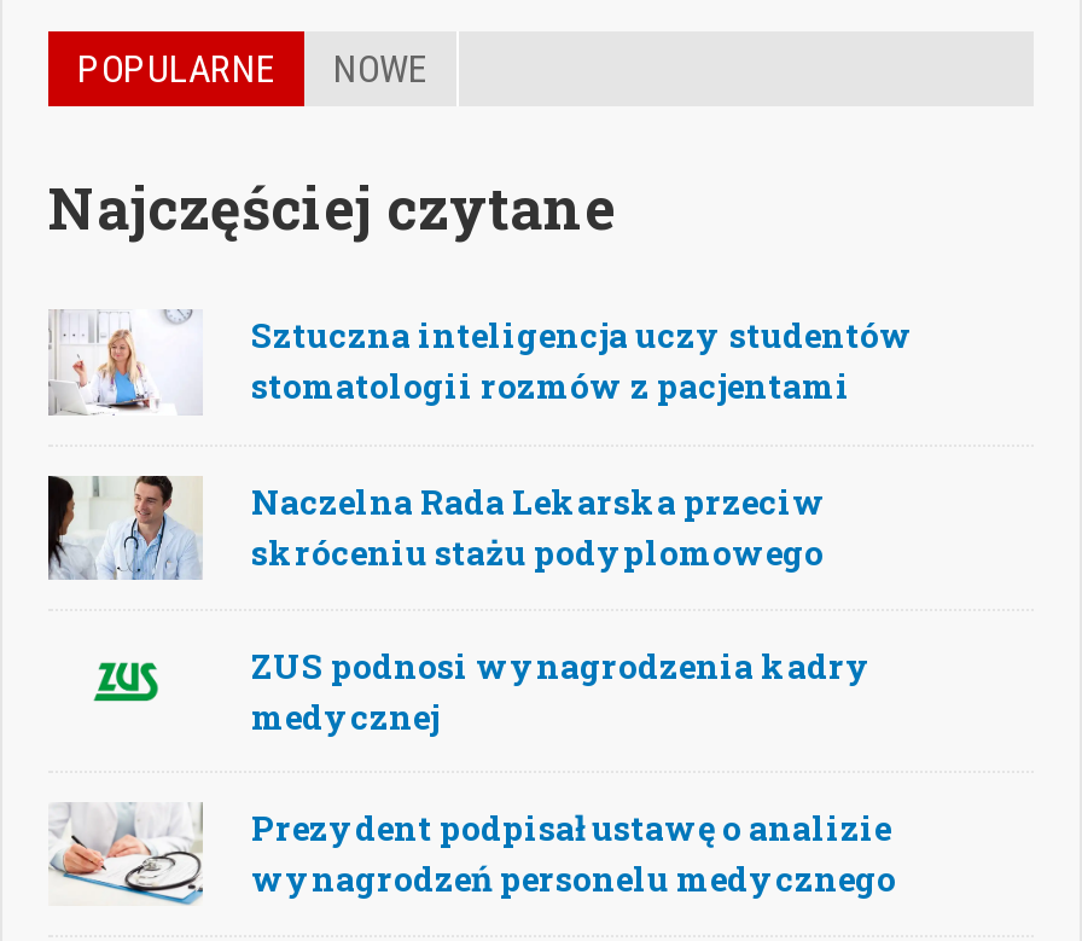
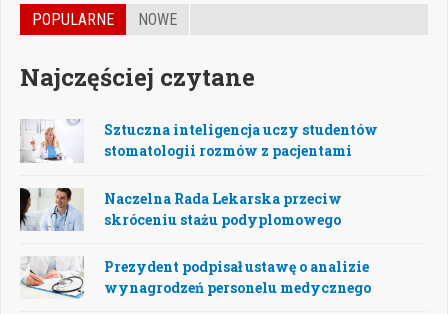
[51,643,872,740] [image] | ZUS podnosi wynagrodzenia kadry | medycznej -> none

